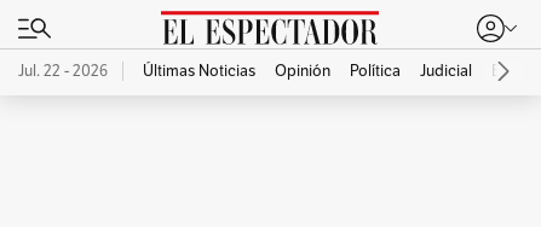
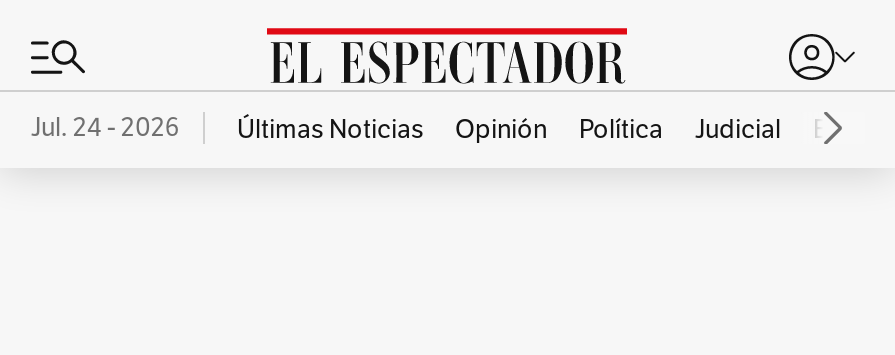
[18,62,108,81] Jul. 22 - 2026 -> [31,110,179,144] Jul. 24 - 2026

